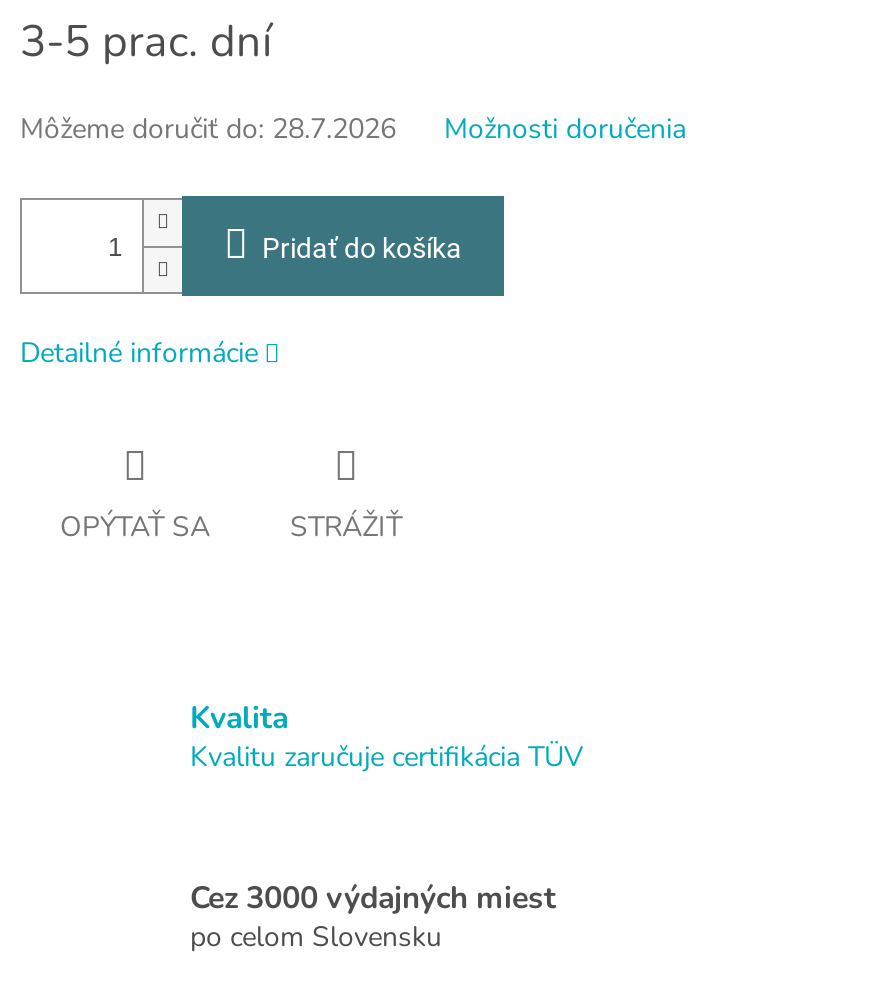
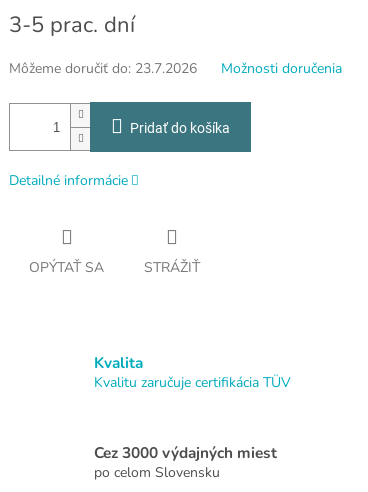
[20,111,396,149] Môžeme doručiť do: 28.7.2026 -> [9,59,197,78] Môžeme doručiť do: 23.7.2026

